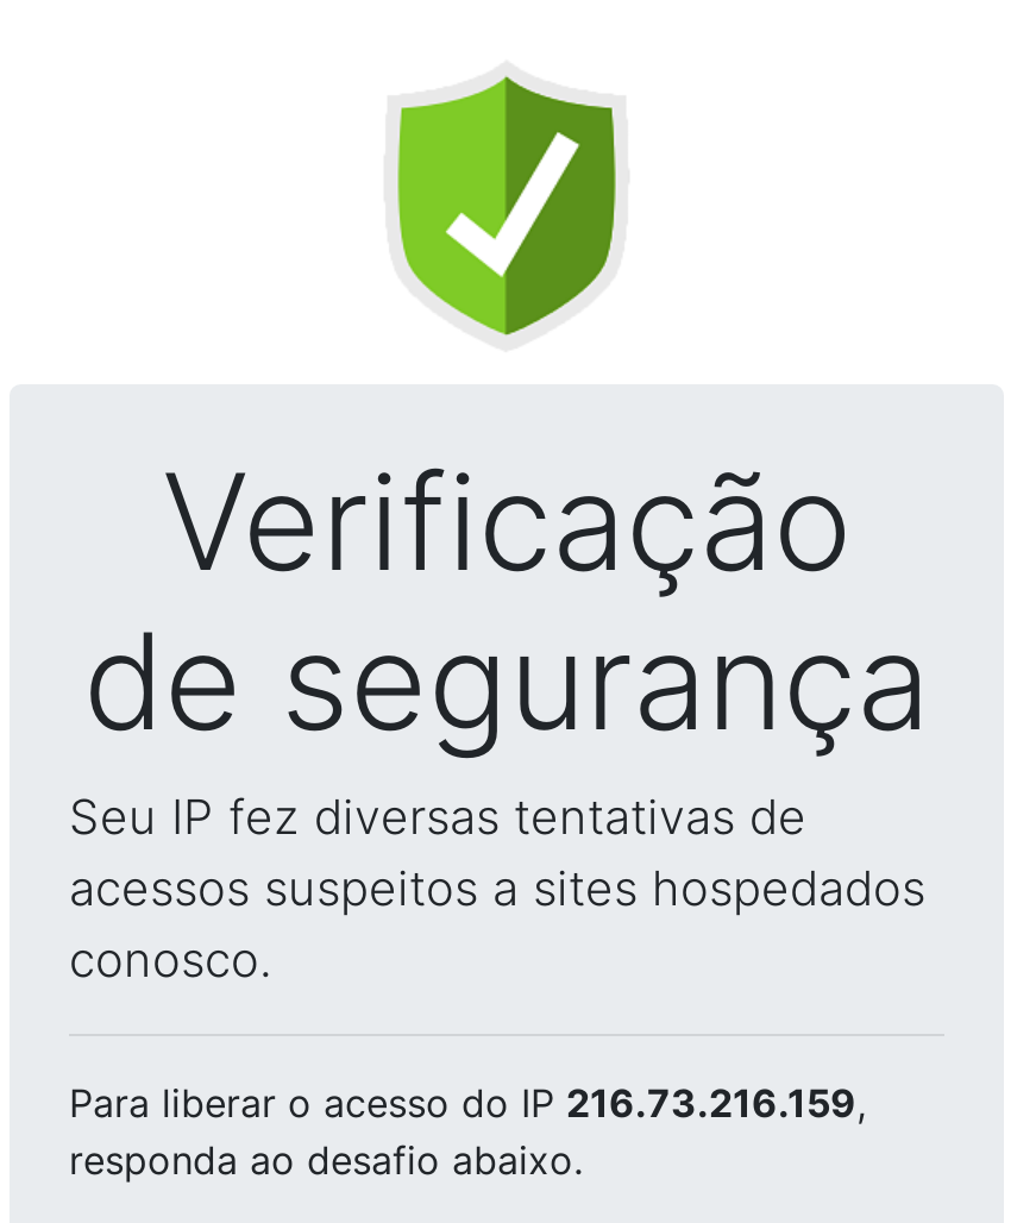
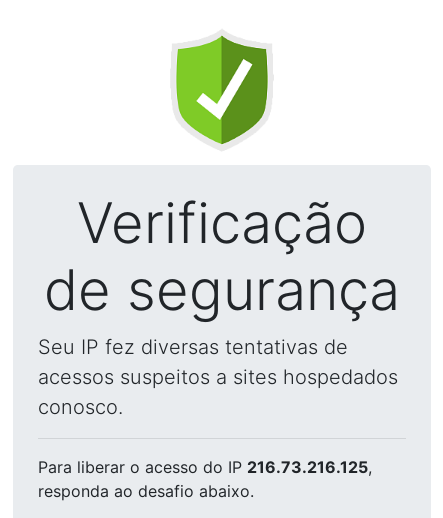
[69,1079,866,1127] Para liberar o acesso do IP 216.73.216.159, -> [38,457,372,477] Para liberar o acesso do IP 216.73.216.125,

